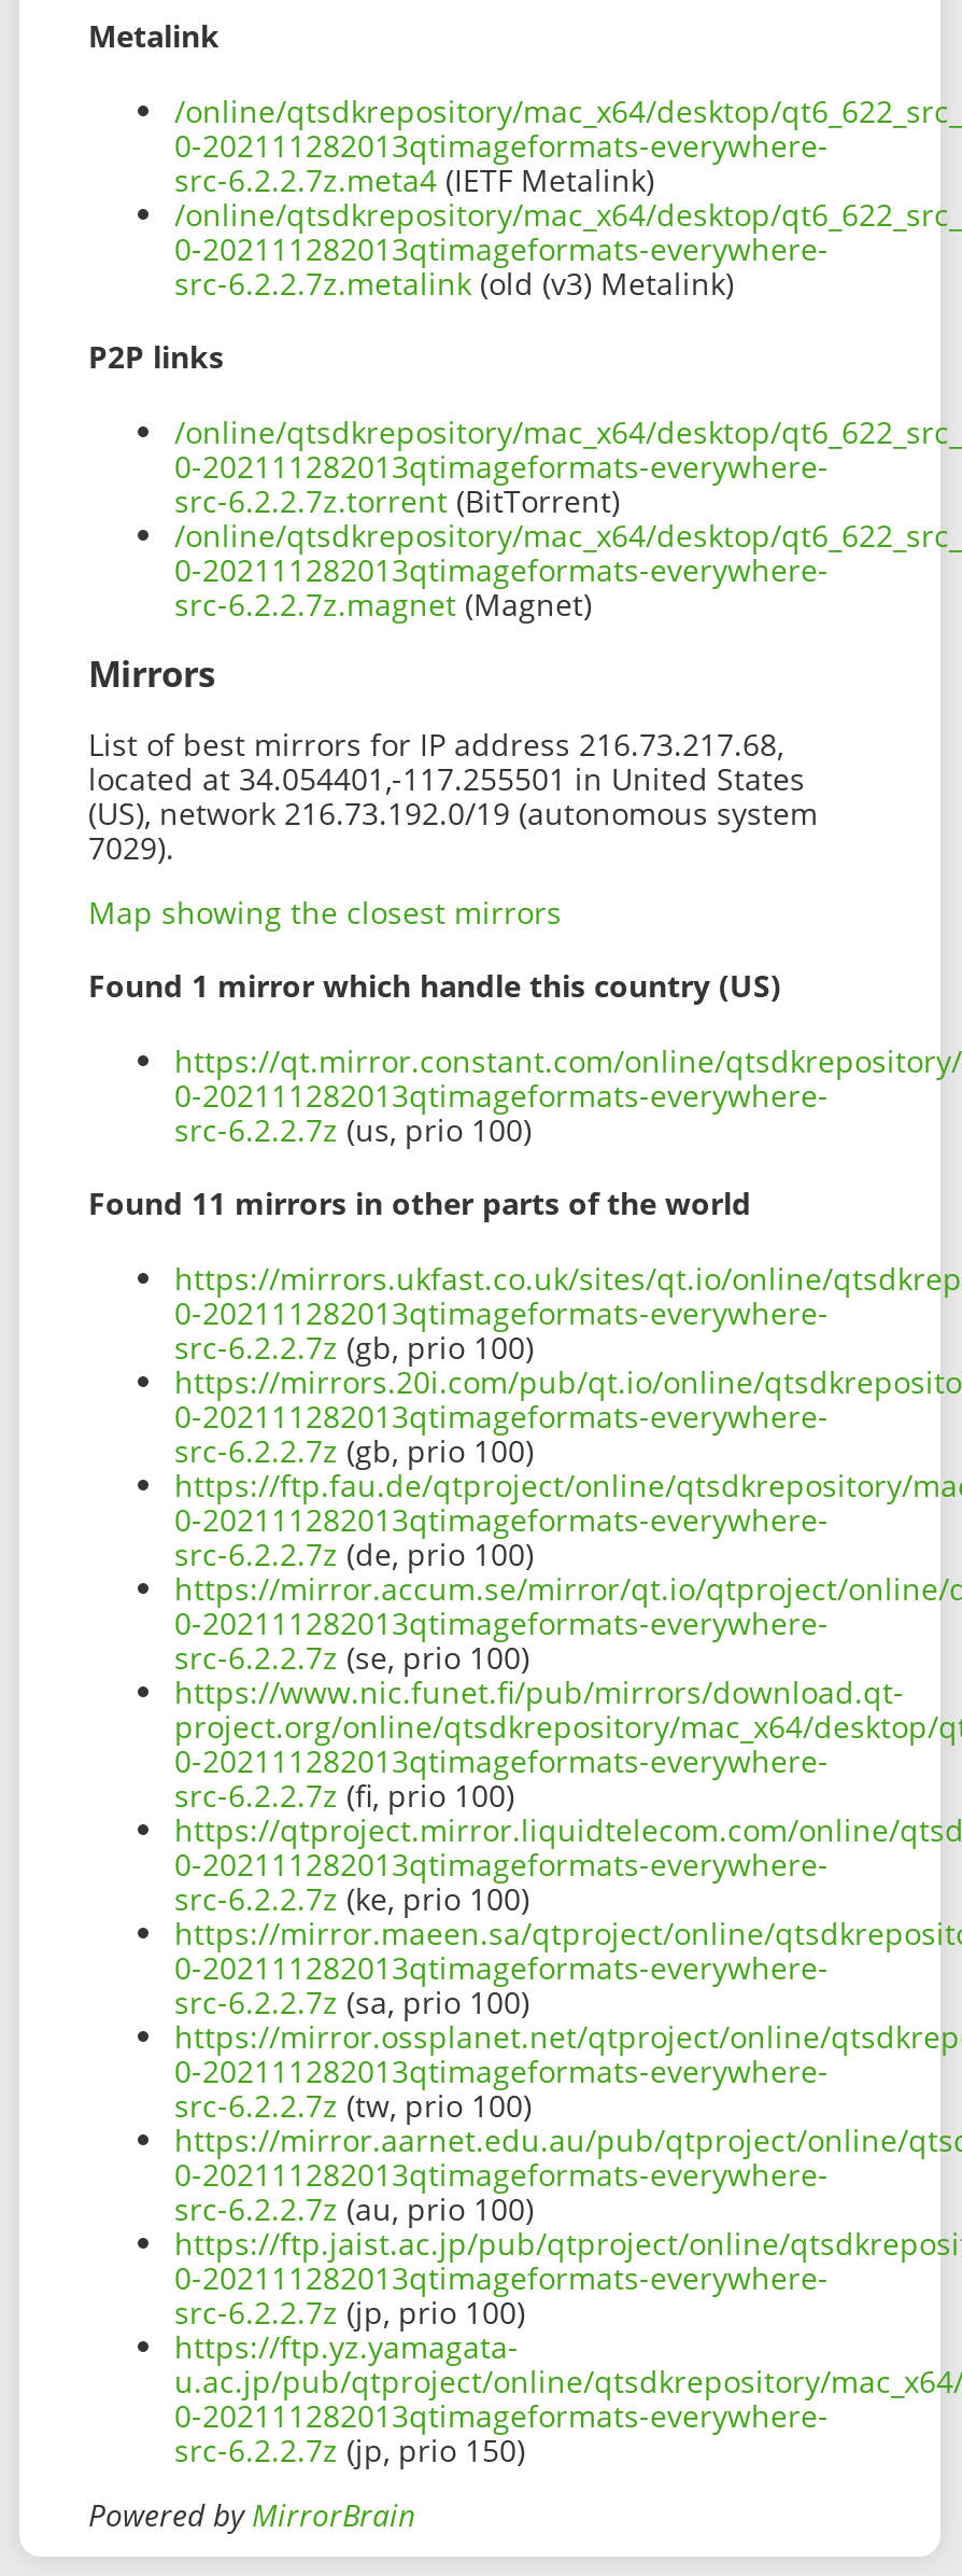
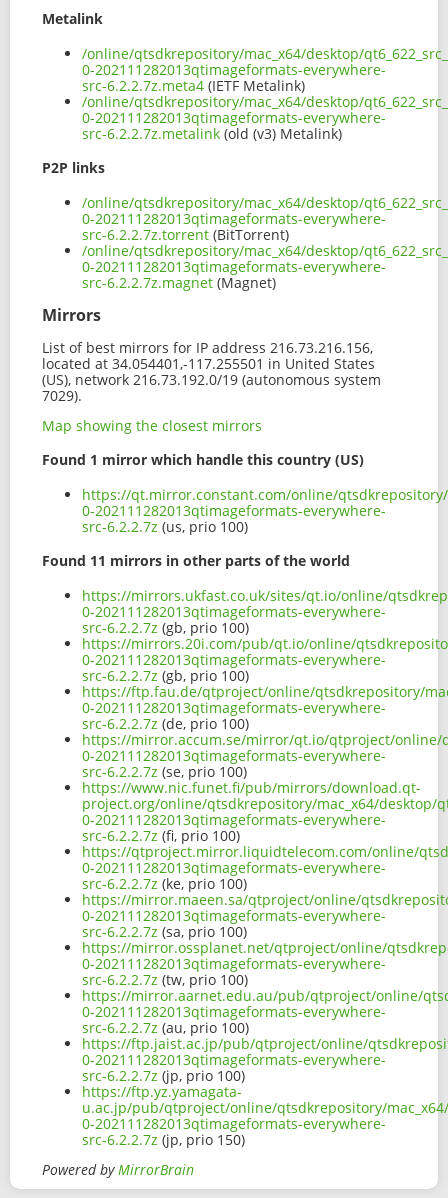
[88,723,783,764] List of best mirrors for IP address 216.73.217.68, -> [42,338,373,357] List of best mirrors for IP address 216.73.216.156,

